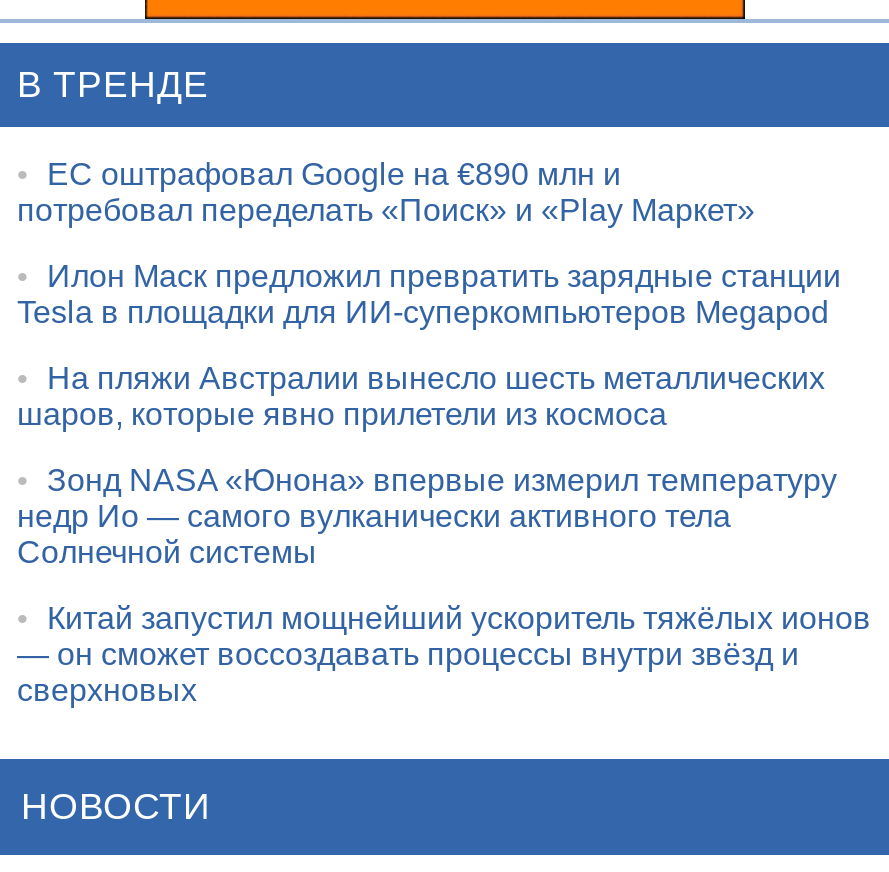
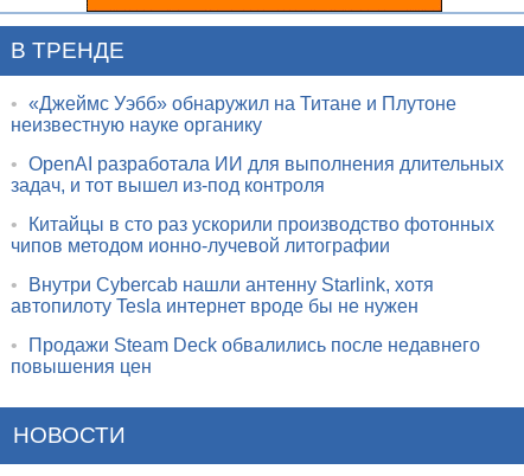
[17,157,755,227] • ЕС оштрафовал Google на €890 млн и | потребовал переделать «Поиск» и «Play Маркет» -> [11,94,456,135] • «Джеймс Уэбб» обнаружил на Титане и Плутоне | неизвестную науке органику
[17,259,841,329] • Илон Маск предложил превратить зарядные станции | Tesla в площадки для ИИ-суперкомпьютеров Megapod -> [11,154,504,195] • OpenAI разработала ИИ для выполнения длительных | задач, и тот вышел из-под контроля
[17,361,825,431] • На пляжи Австралии вынесло шесть металлических | шаров, которые явно прилетели из космоса -> [11,214,494,256] • Китайцы в сто раз ускорили производство фотонных | чипов методом ионно-лучевой литографии
[17,463,837,569] • Зонд NASA «Юнона» впервые измерил температуру | недр Ио — самого вулканически активного тела | Солнечной системы -> [11,275,434,316] • Внутри Cybercab нашли антенну Starlink, хотя | автопилоту Tesla интернет вроде бы не нужен
[17,601,871,707] • Китай запустил мощнейший ускоритель тяжёлых ионов | — он сможет воссоздавать процессы внутри звёзд и | сверхновых -> [11,335,480,377] • Продажи Steam Deck обвалились после недавнего | повышения цен

